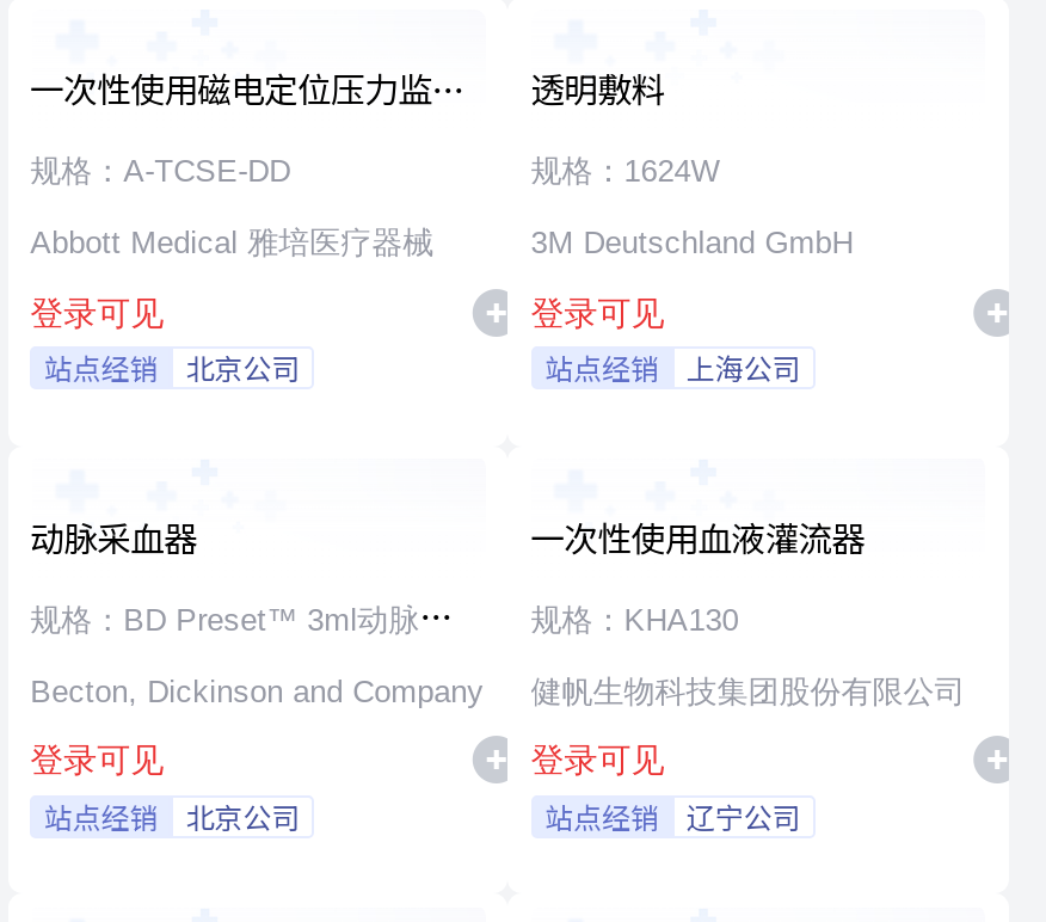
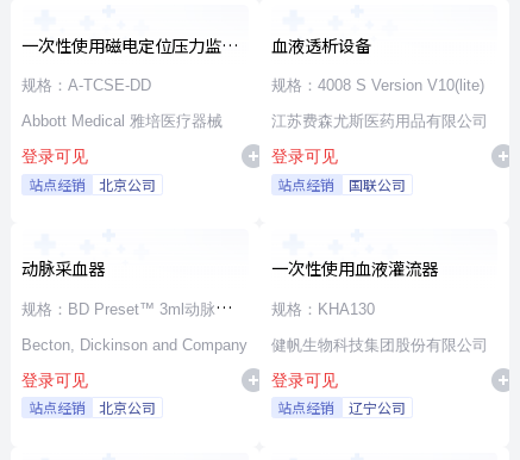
[531,64,665,114] 透明敷料 -> [271,32,371,57] 血液透析设备
[531,154,720,190] 规格：1624W -> [271,77,484,95] 规格：4008 S Version V10(lite)
[531,225,853,261] 3M Deutschland GmbH -> [271,112,488,130] 江苏费森尤斯医药用品有限公司
[686,348,801,388] 上海公司 -> [349,174,406,194] 国联公司

